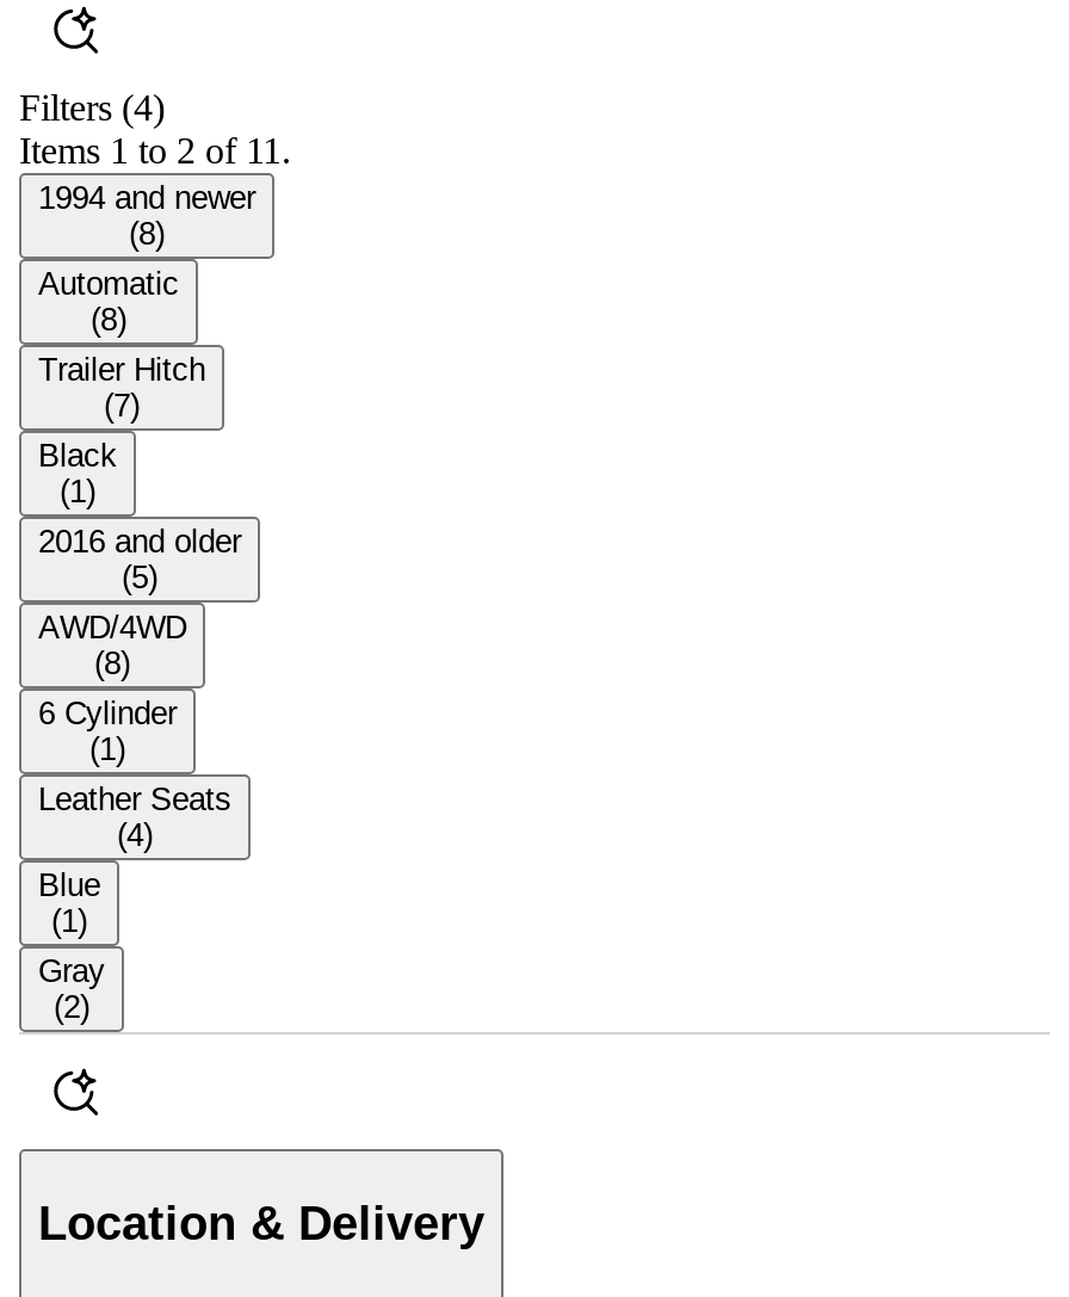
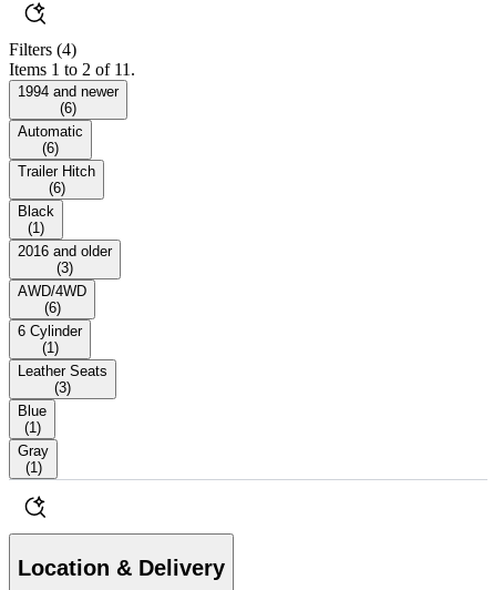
[129,216,165,252] (8) -> [60,100,76,116] (6)
[91,302,126,337] (8) -> [42,140,59,156] (6)
[104,388,140,423] (7) -> [48,180,65,196] (6)
[122,559,157,595] (5) -> [57,259,73,276] (3)
[94,645,130,681] (8) -> [44,299,60,316] (6)
[117,817,153,853] (4) -> [54,379,71,396] (3)
[54,989,89,1025] (2) -> [25,459,42,476] (1)

